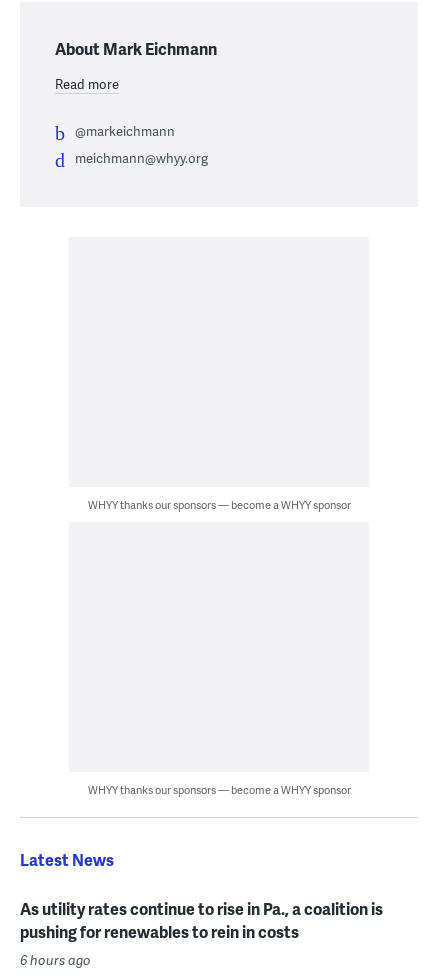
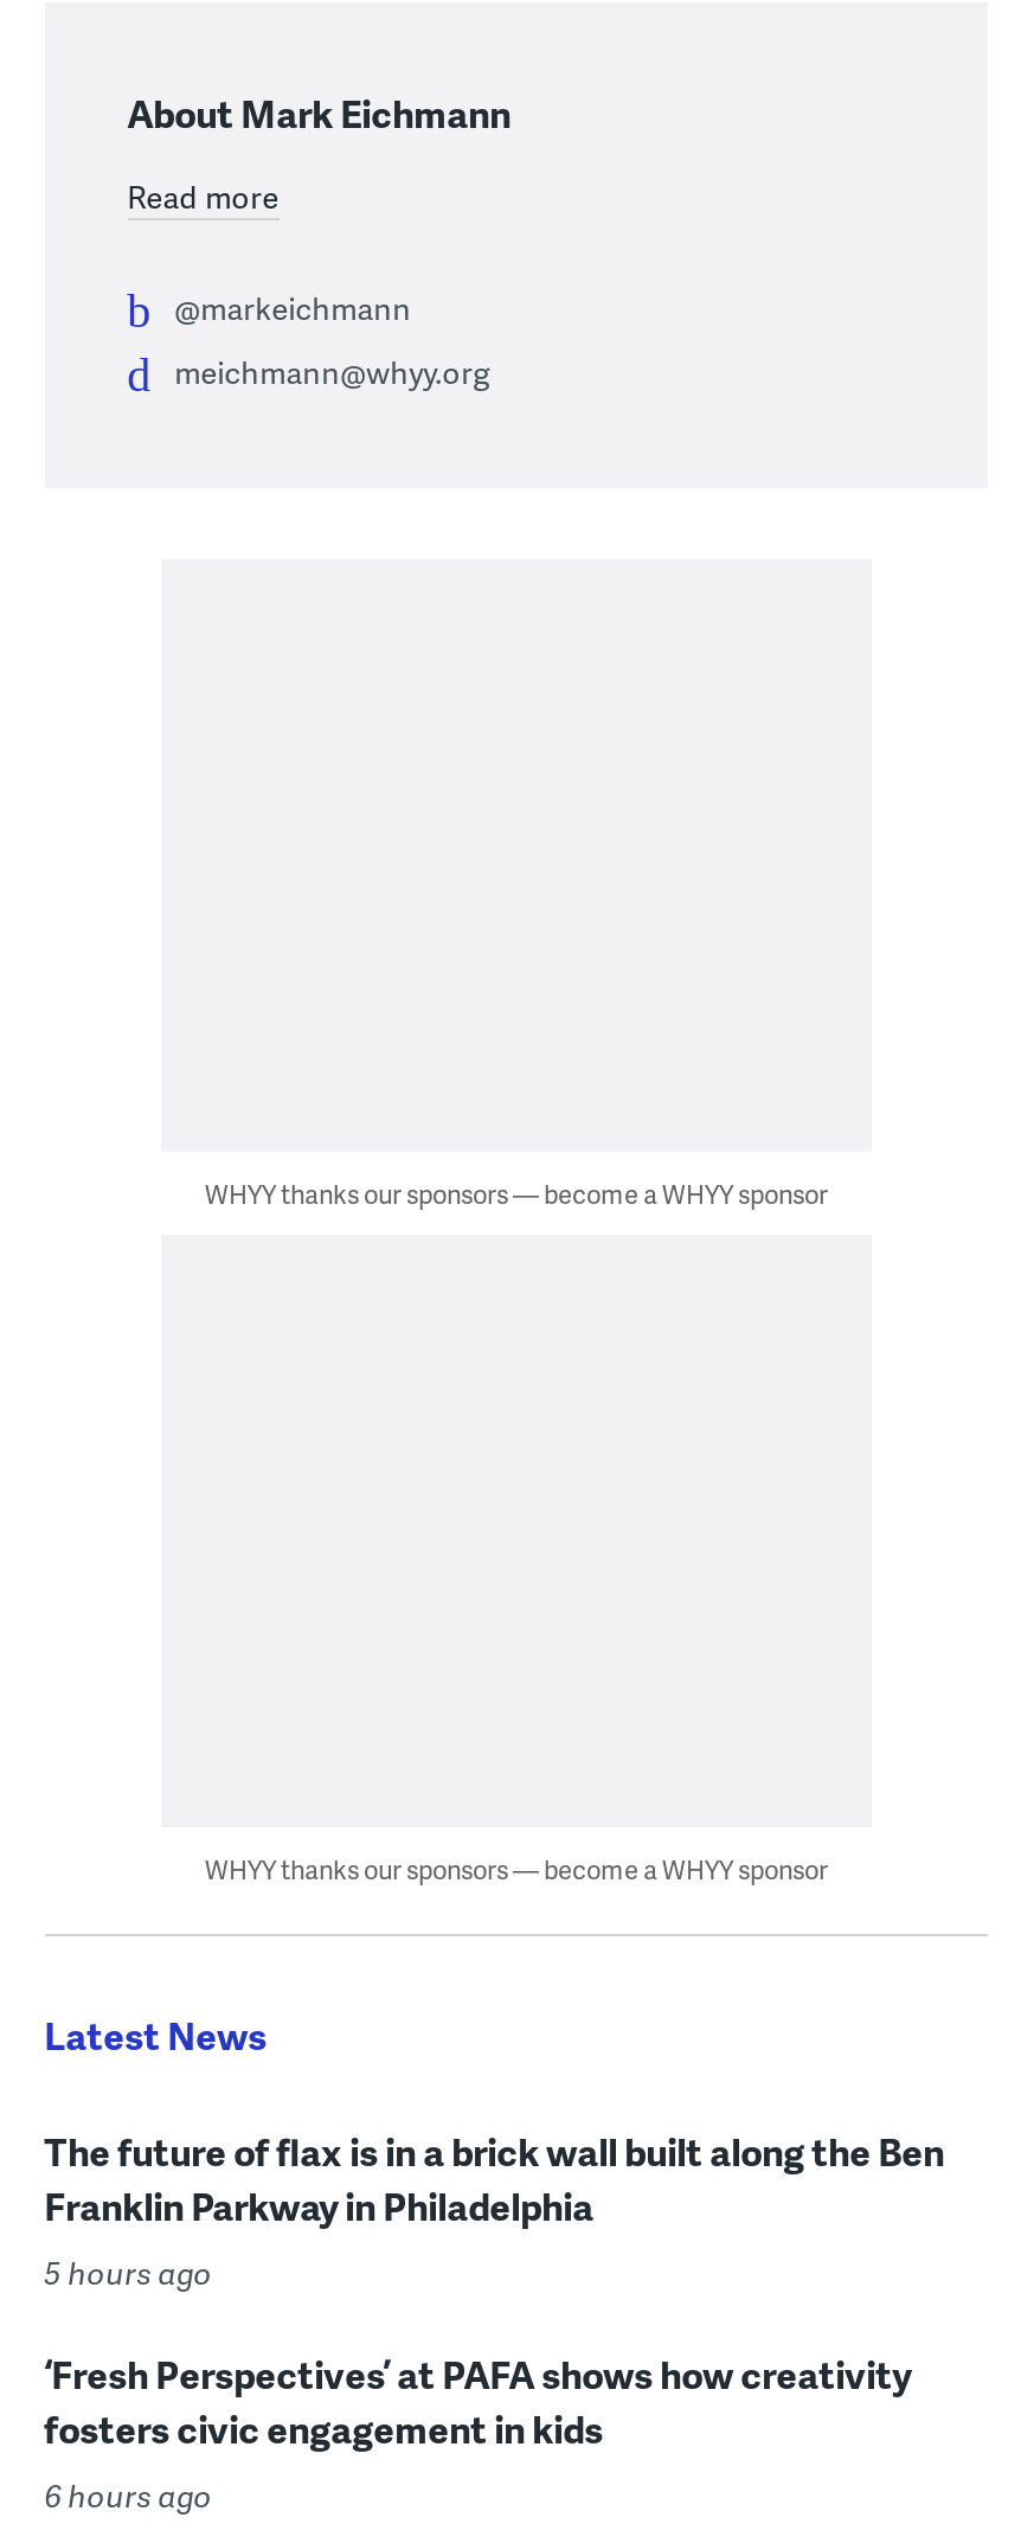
[20,897,383,943] As utility rates continue to rise in Pa., a coalition is | pushing for renewables to rein in costs -> [44,2122,944,2454] The future of flax is in a brick wall built along the Ben | Franklin Parkway in Philadelphia | 5 hours ago | ‘Fresh Perspectives’ at PAFA shows how creativity | fosters civic engagement in kids

